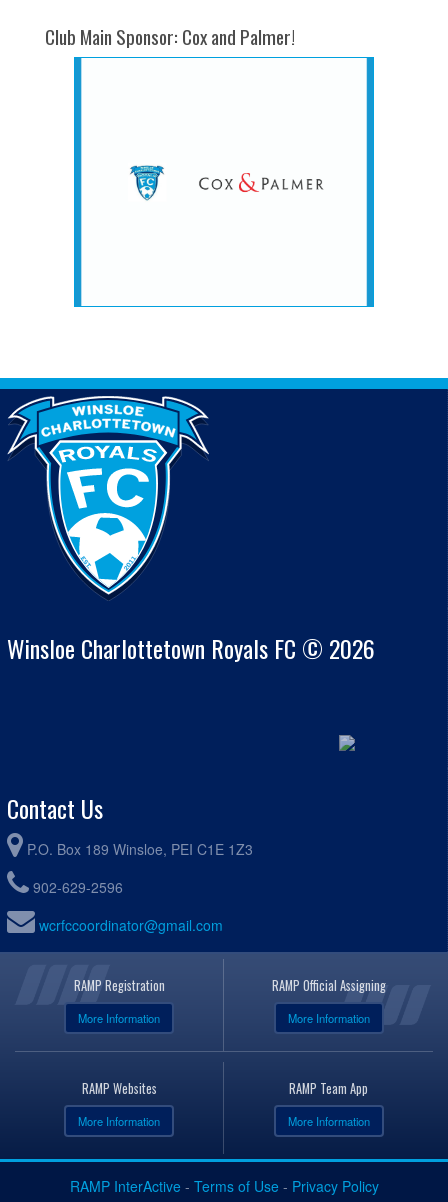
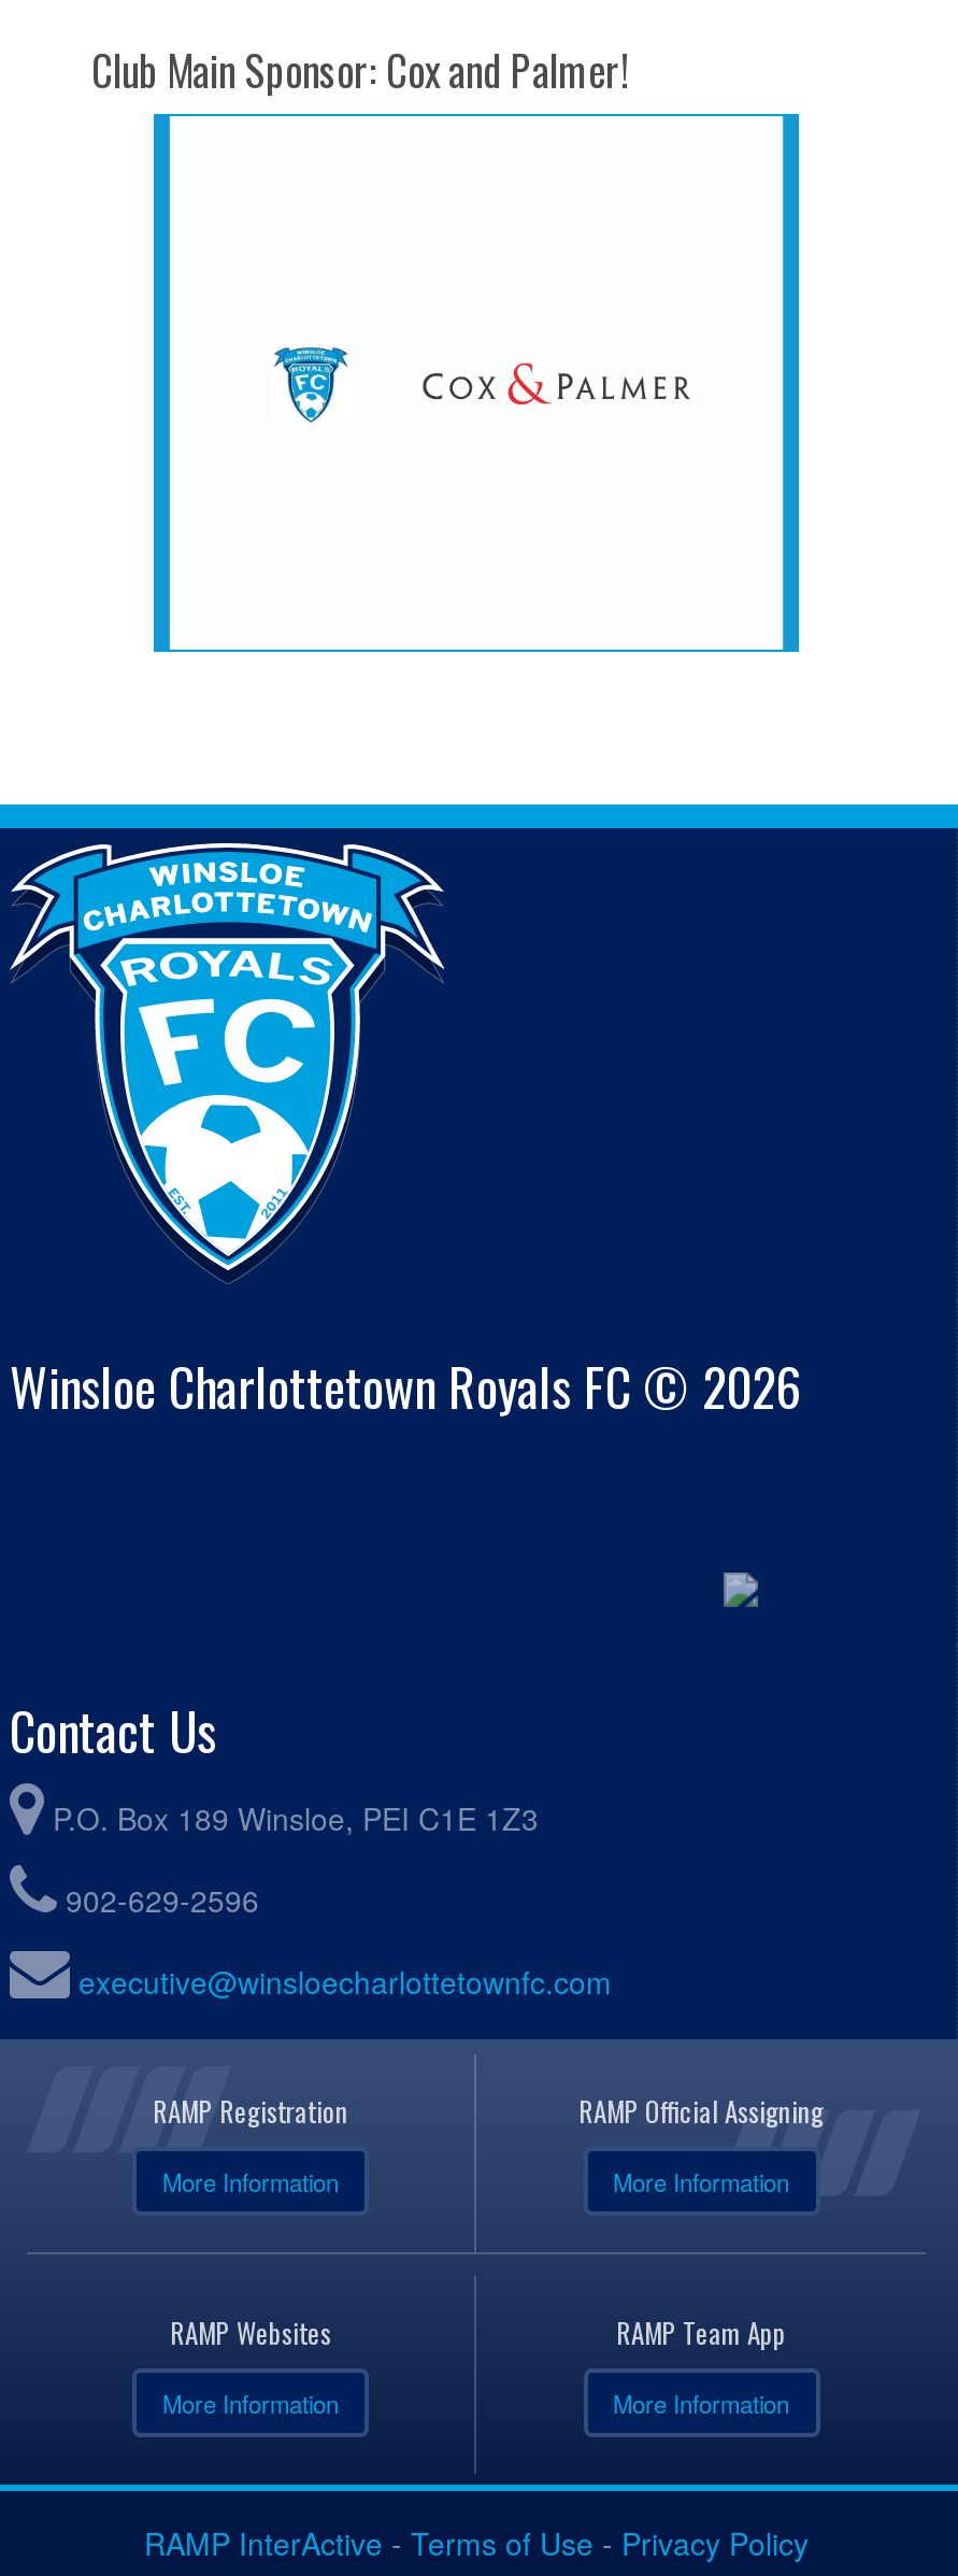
[39,915,223,935] wcrfccoordinator@gmail.com -> [78,1960,612,2003] executive@winsloecharlottetownfc.com

